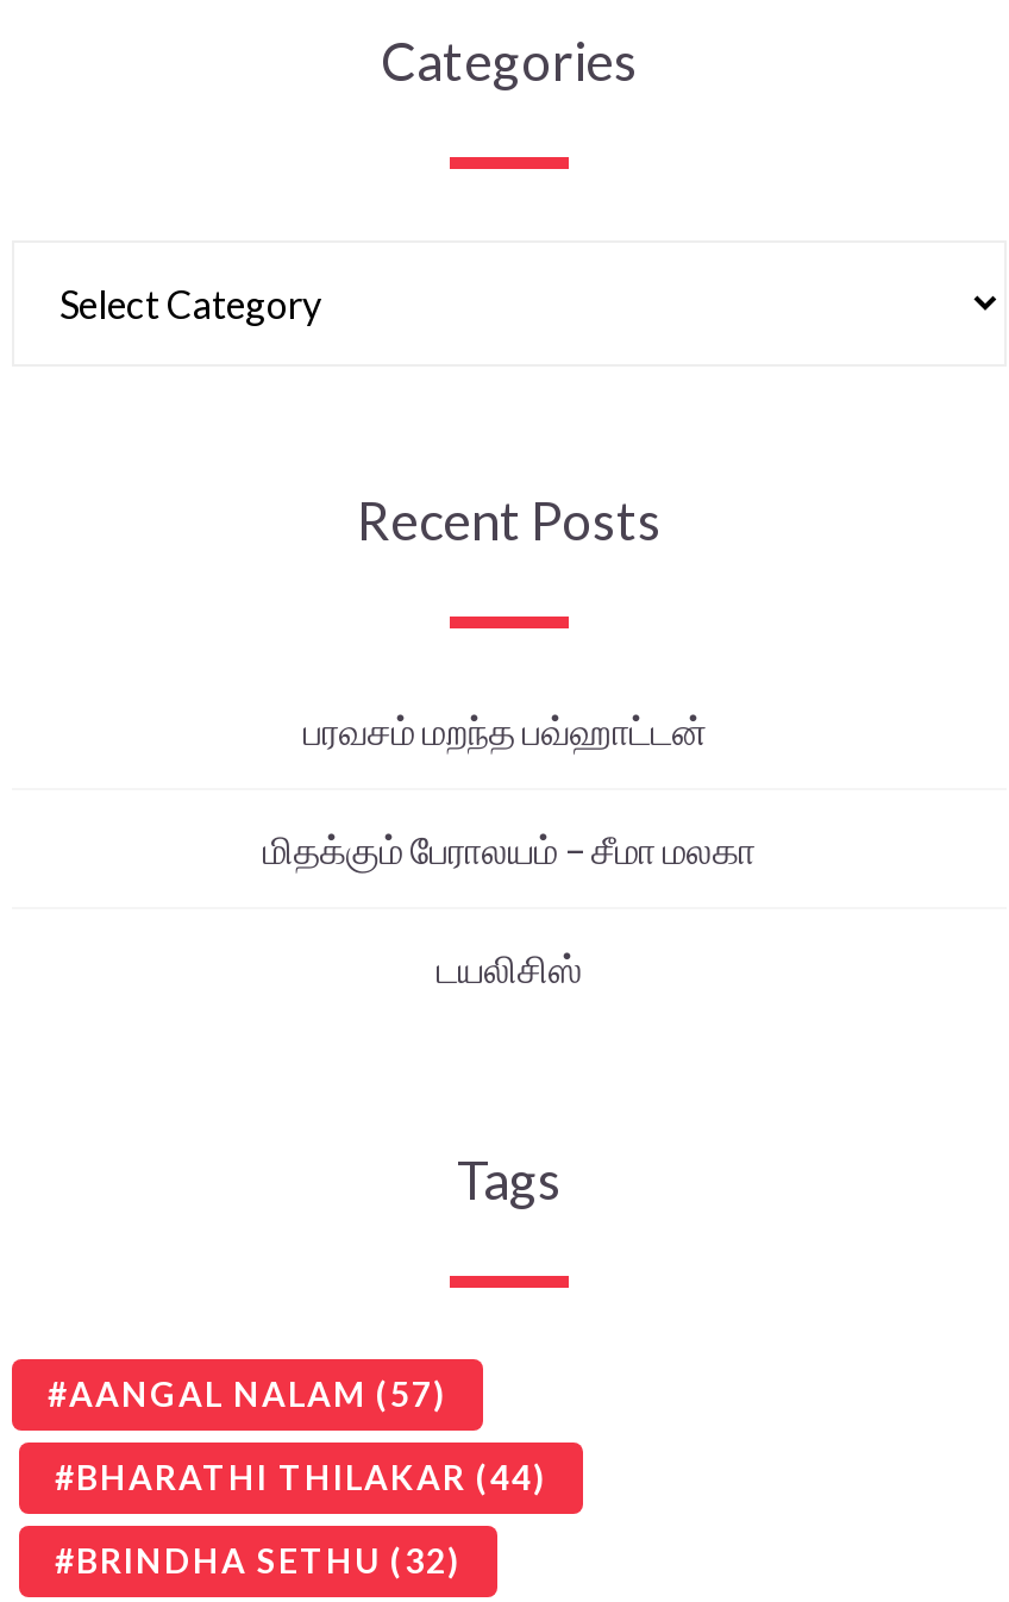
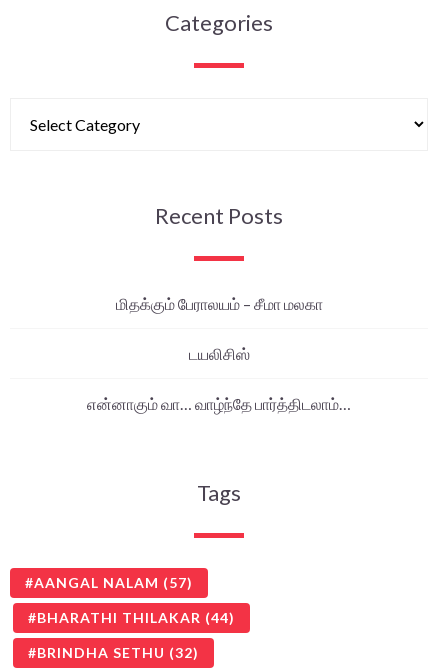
[303,706,715,751] பரவசம் மறந்த பவ்ஹாட்டன் -> none
moved [263,825,756,989] -> [115,293,322,362]: மிதக்கும் பேராலயம் – சீமா மலகா | டயலிசிஸ்
none -> [87,393,351,412] என்னாகும் வா… வாழ்ந்தே பார்த்திடலாம்…

